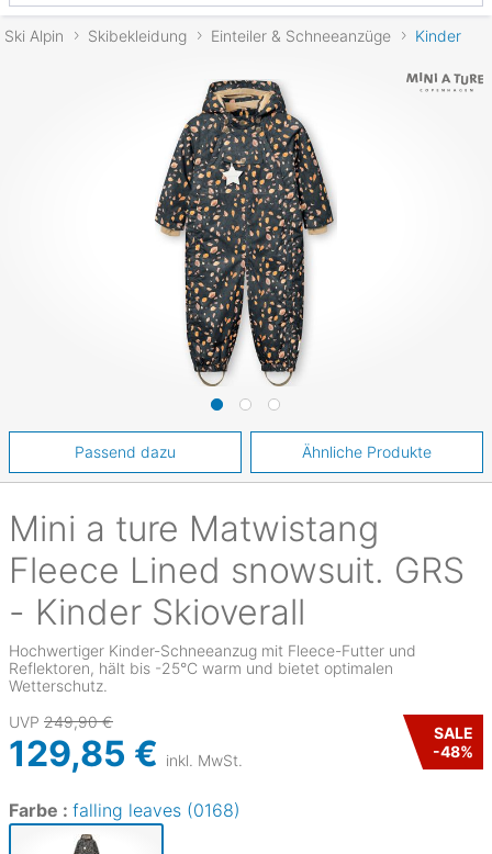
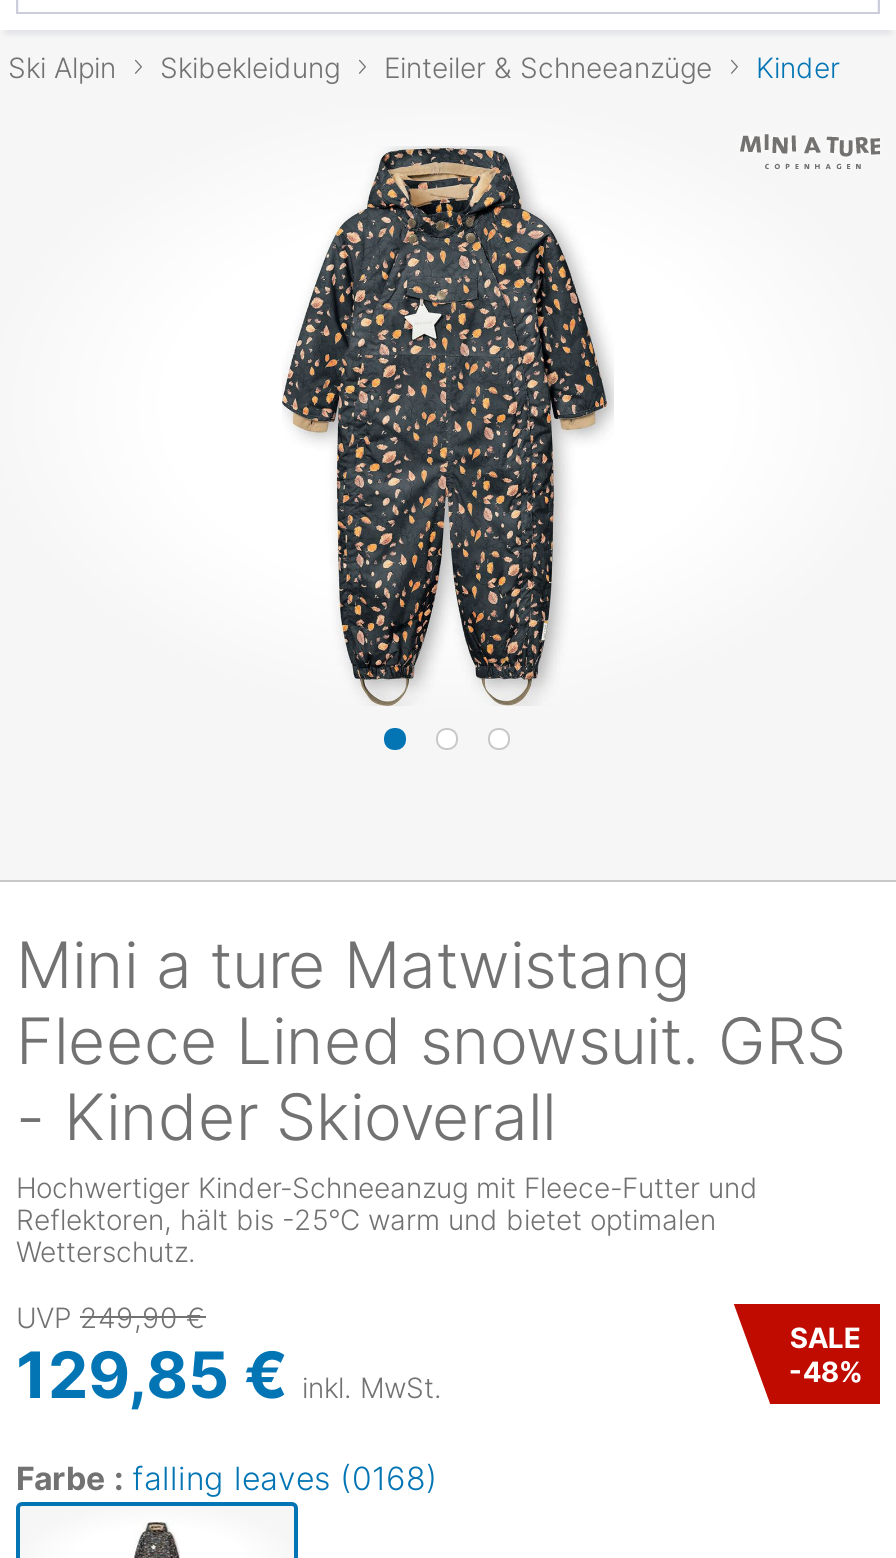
[75,442,431,461] Passend dazu | Ähnliche Produkte -> none

